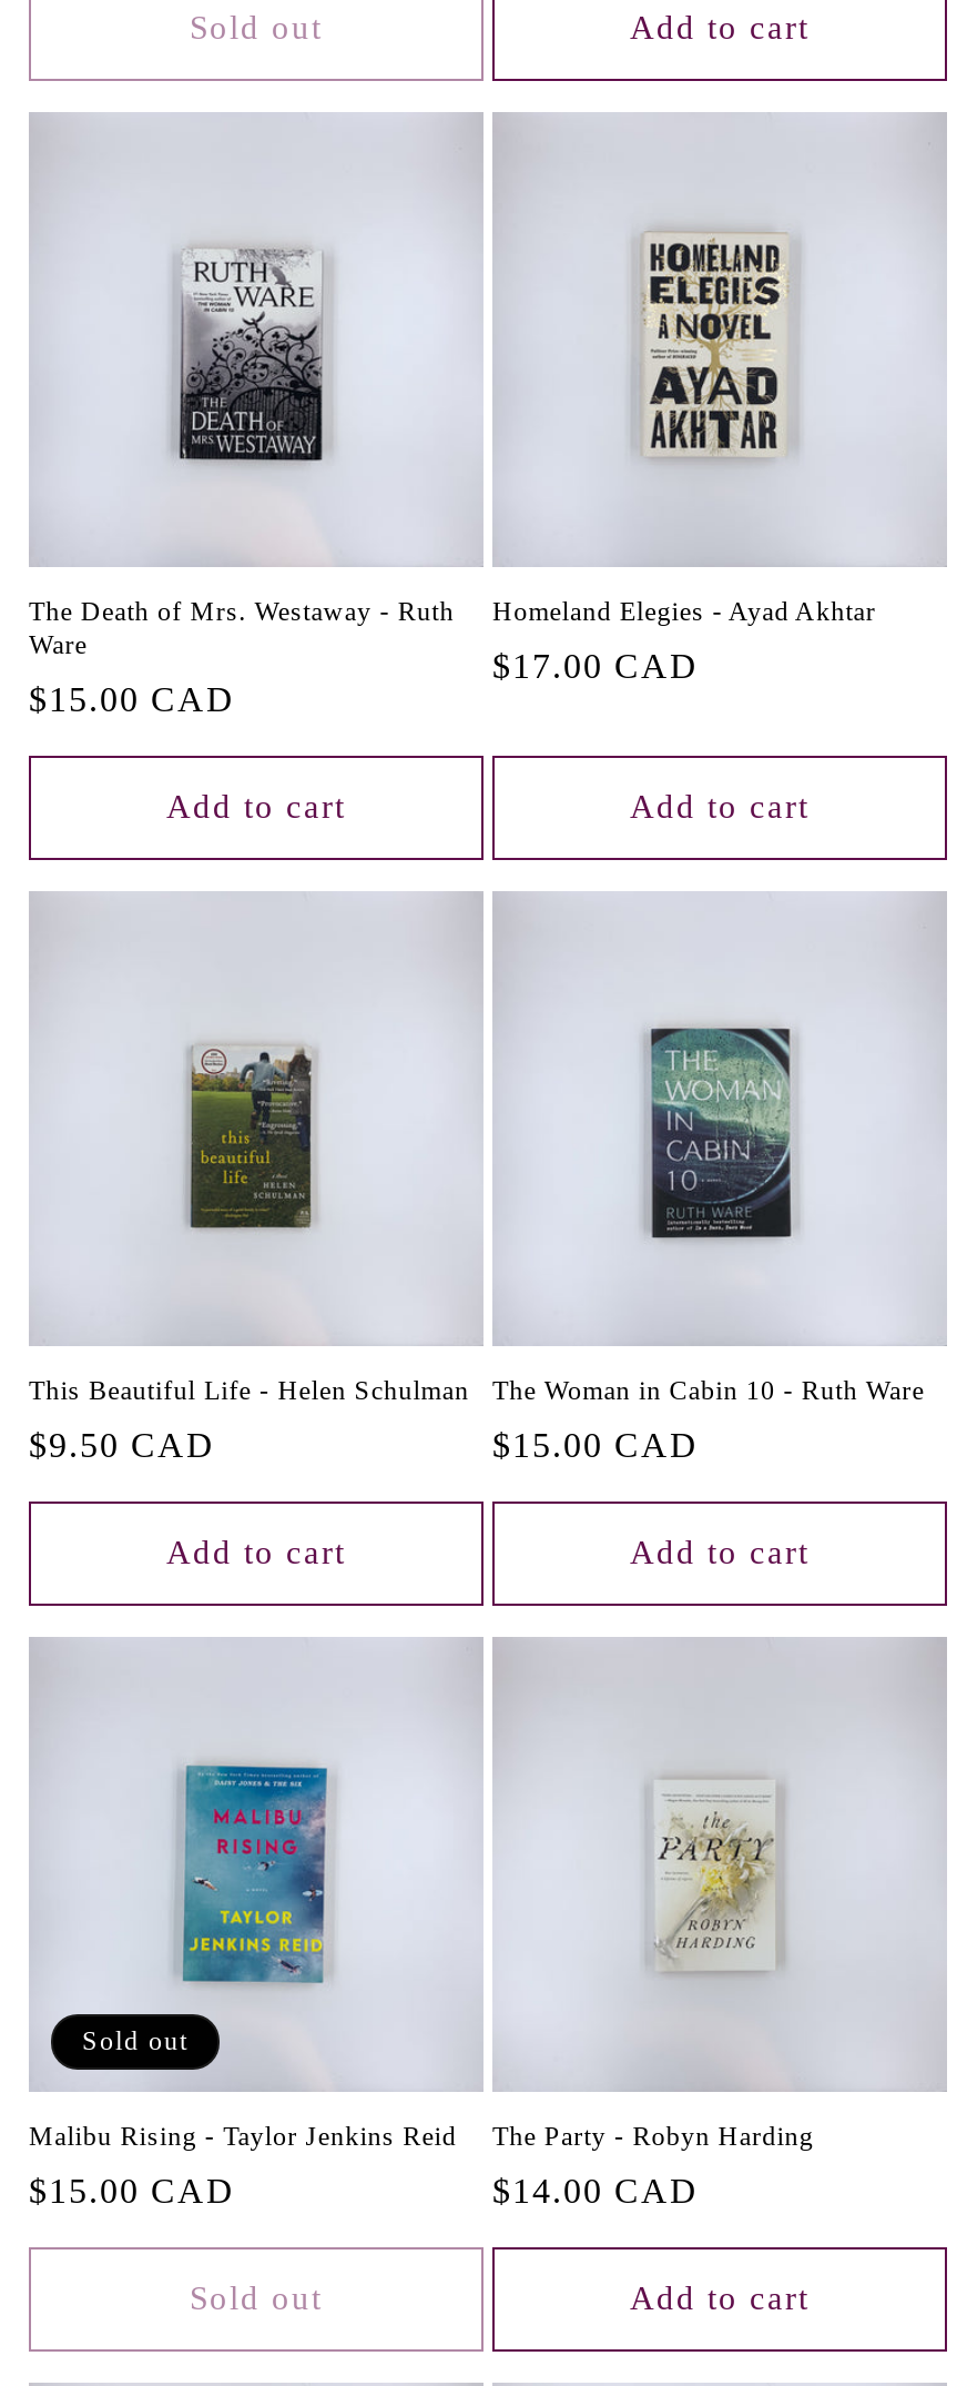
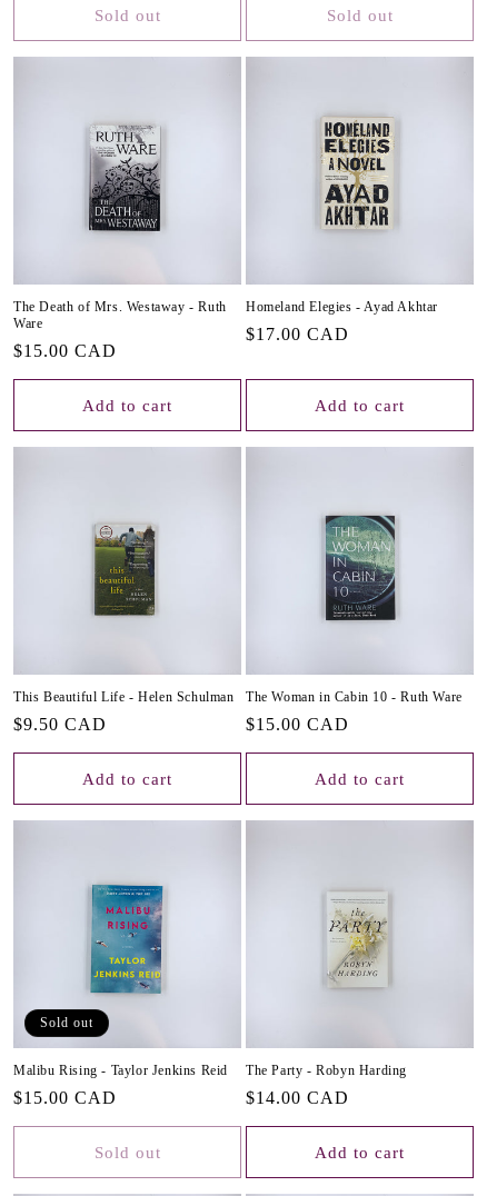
[630,10,810,46] Add to cart -> [326,6,393,24] Sold out

